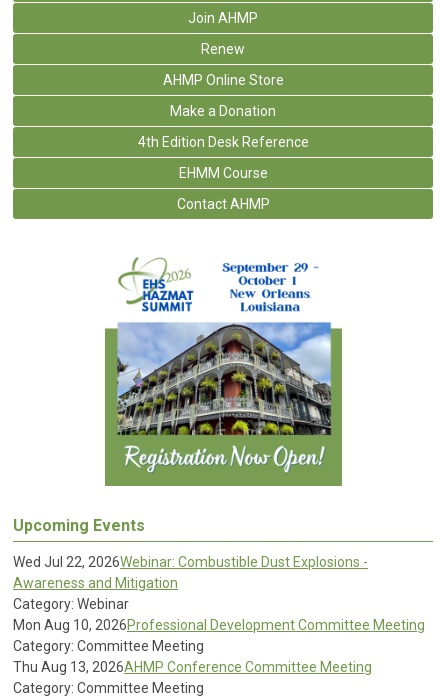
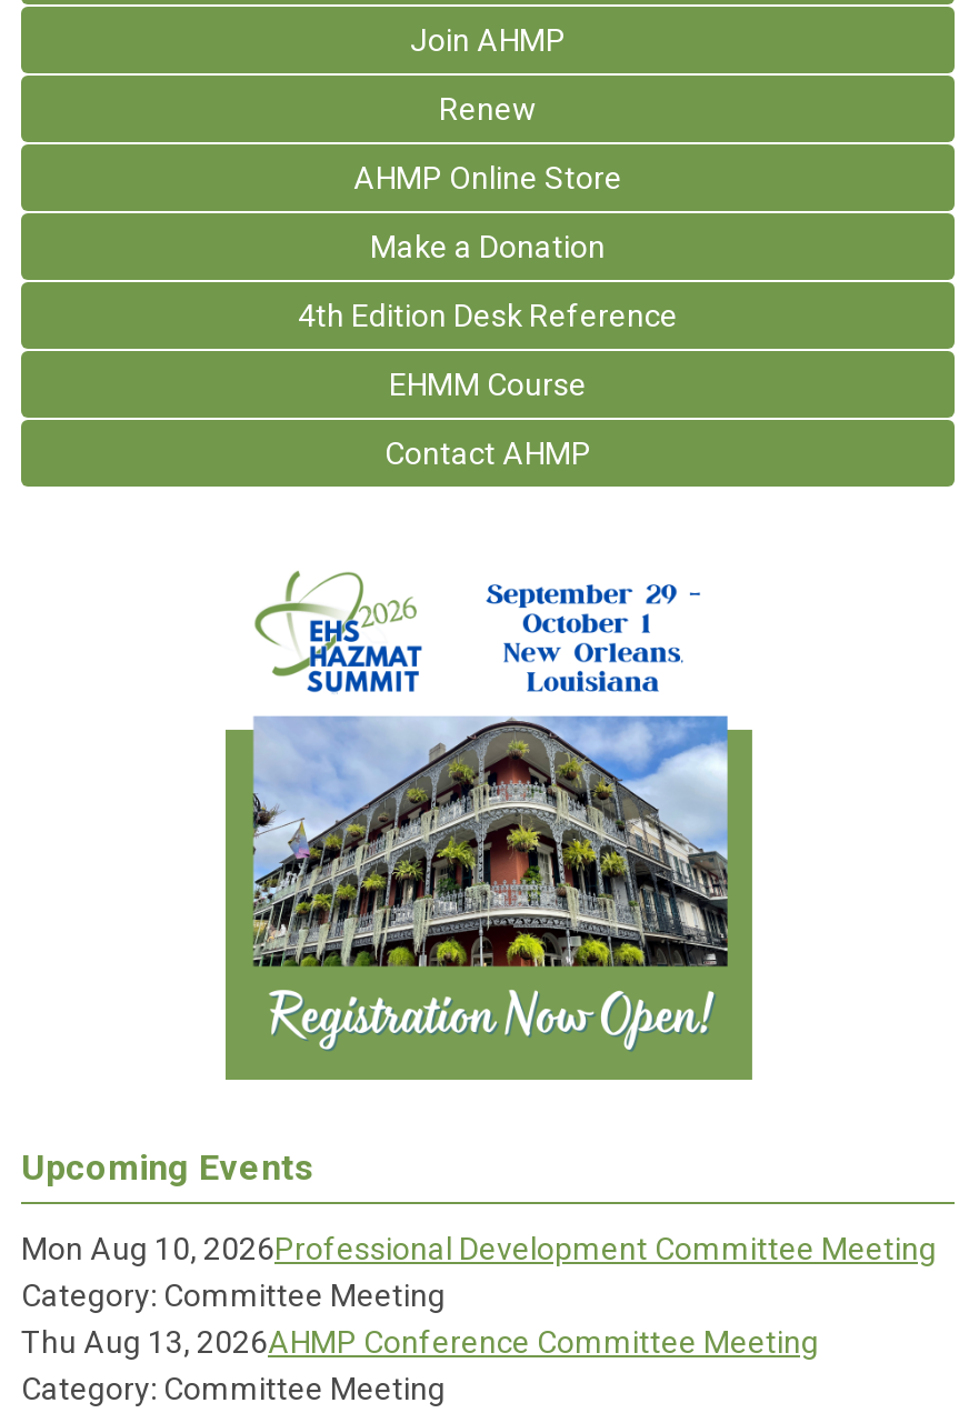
[13,554,368,612] Wed Jul 22, 2026Webinar: Combustible Dust Explosions - | Awareness and Mitigation | Category: Webinar -> none

